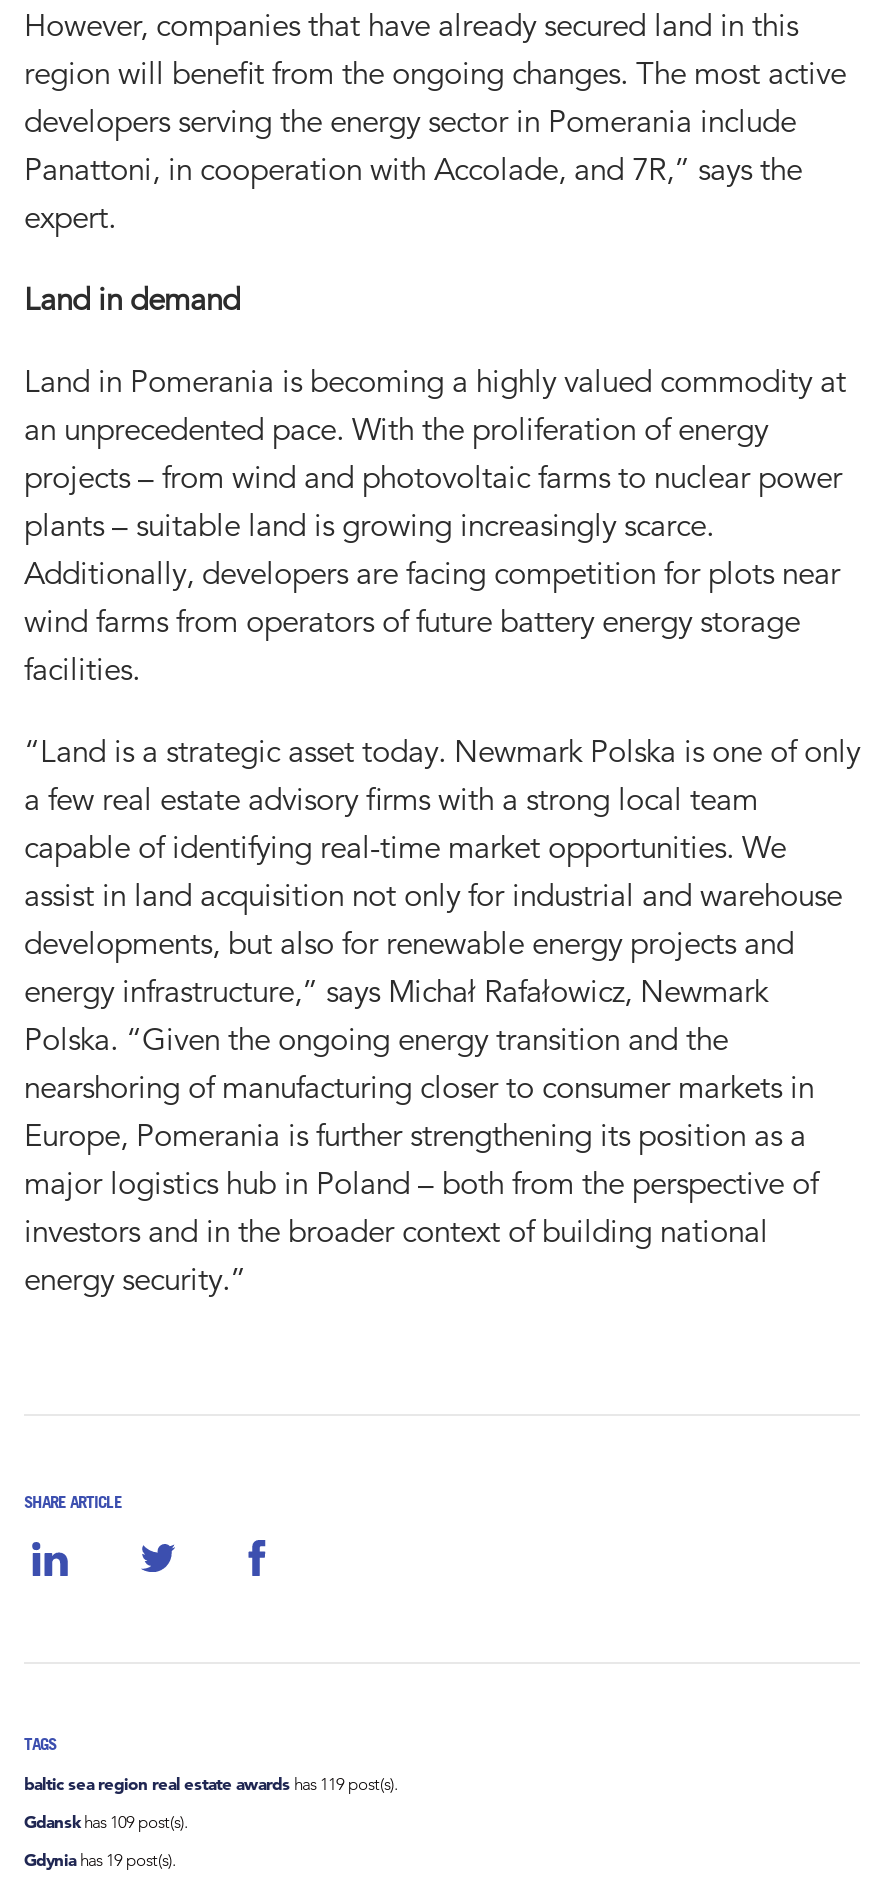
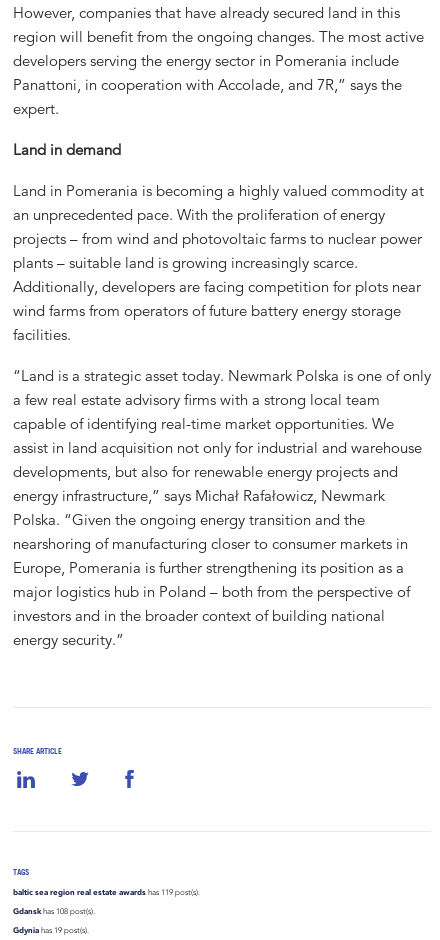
[24,1811,188,1831] Gdansk has 109 post(s). -> [13,905,95,915] Gdansk has 108 post(s).

